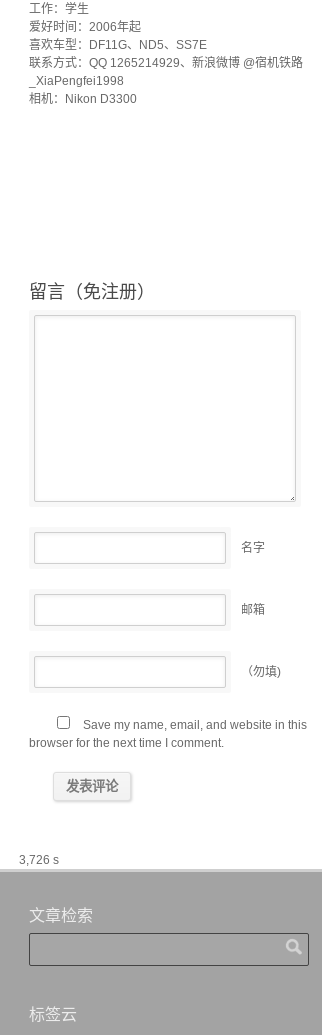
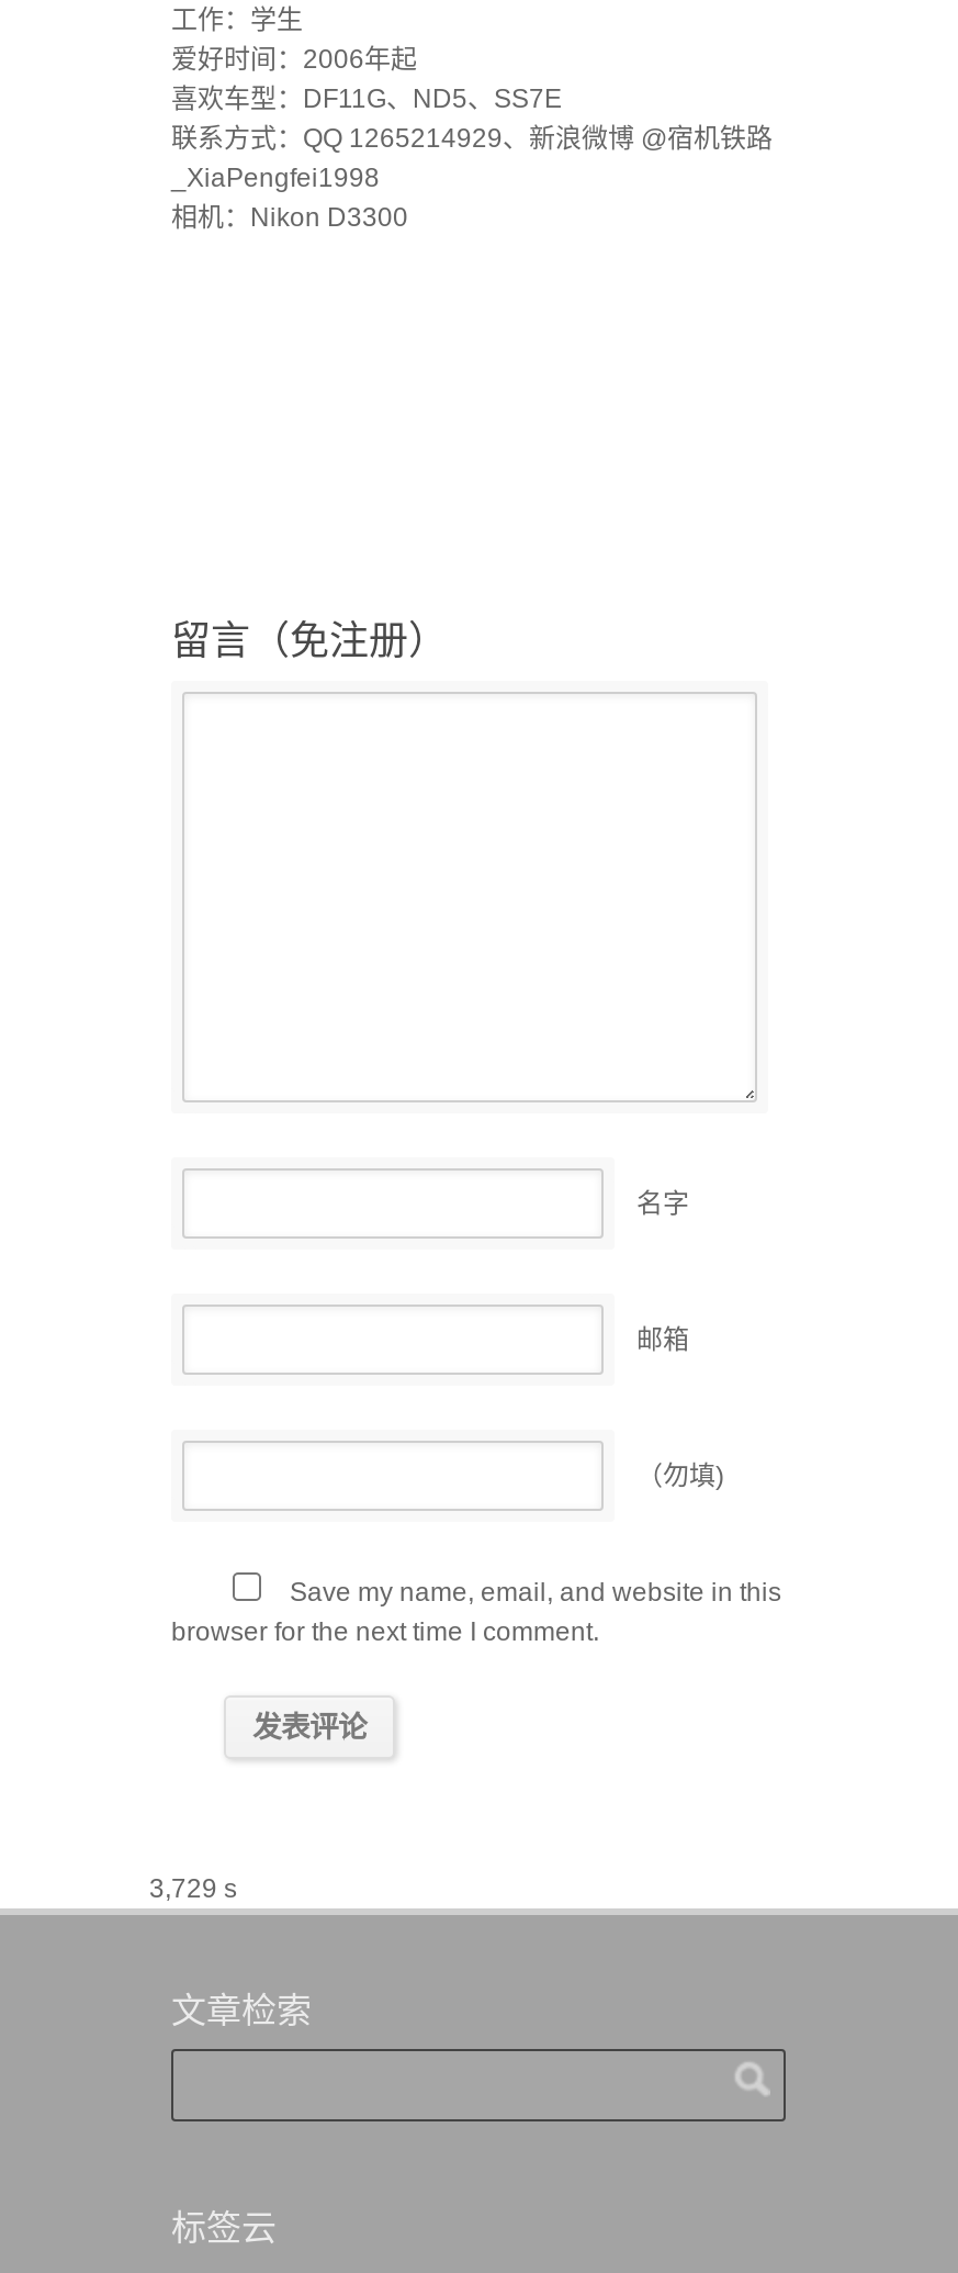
[19,853,59,867] 3,726 s -> [149,1874,237,1904] 3,729 s

